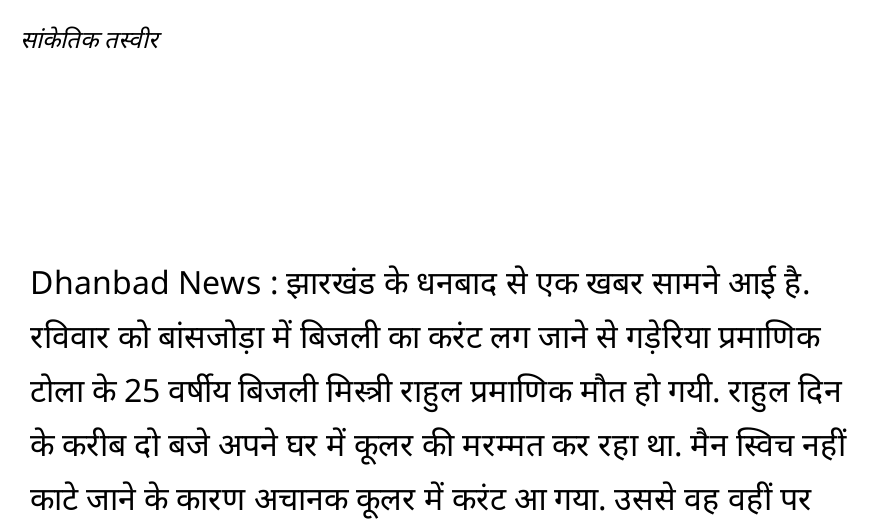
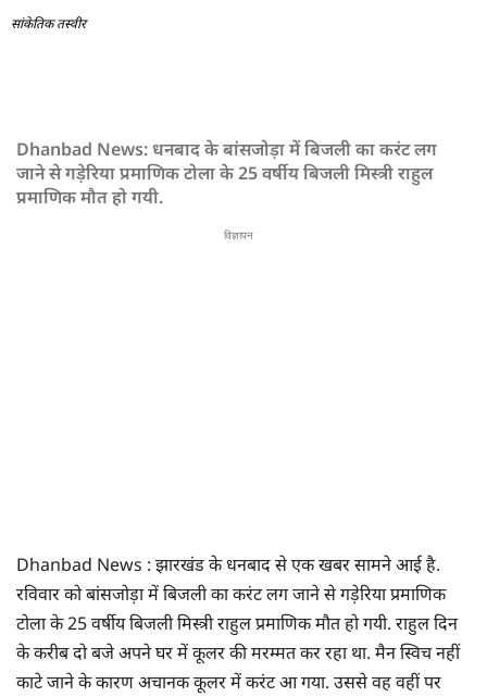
none -> [16,137,437,241] Dhanbad News: धनबाद के बांसजोड़ा में बिजली का करंट लग | जाने से गड़ेरिया प्रमाणिक टोला के 25 वर्षीय बिजली मिस्त्री राहुल | प्रमाणिक मौत हो गयी. | विज्ञापन

